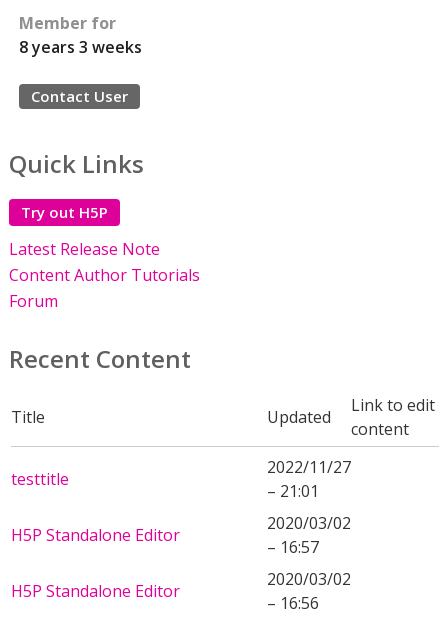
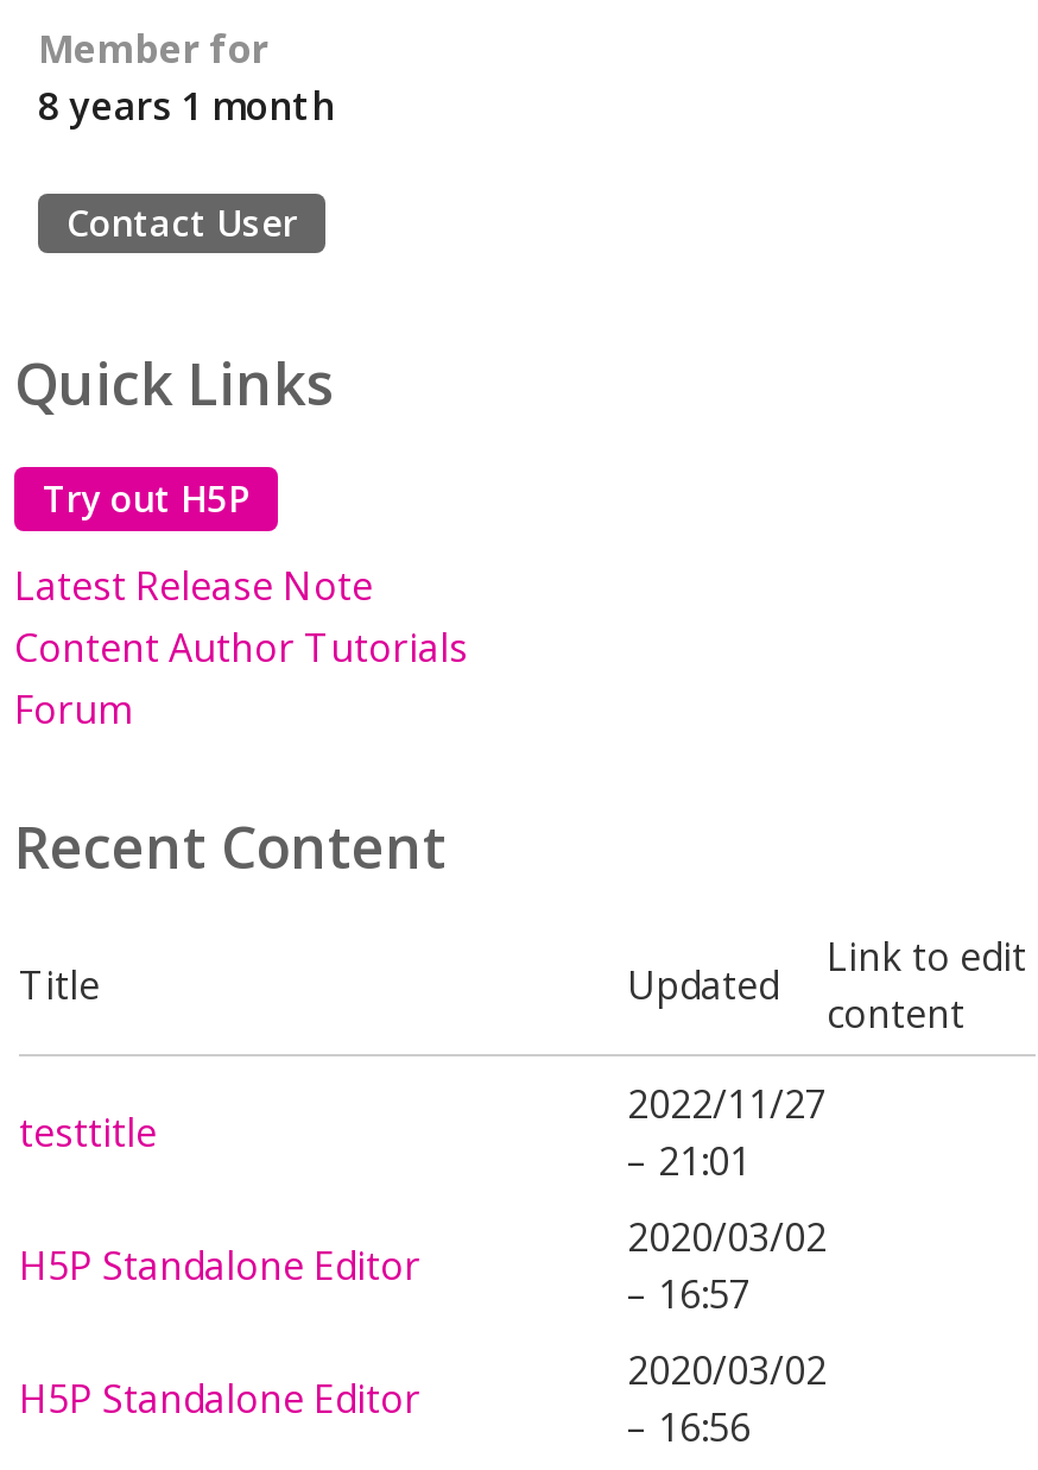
[19,36,142,58] 8 years 3 weeks -> [38,80,335,132] 8 years 1 month

